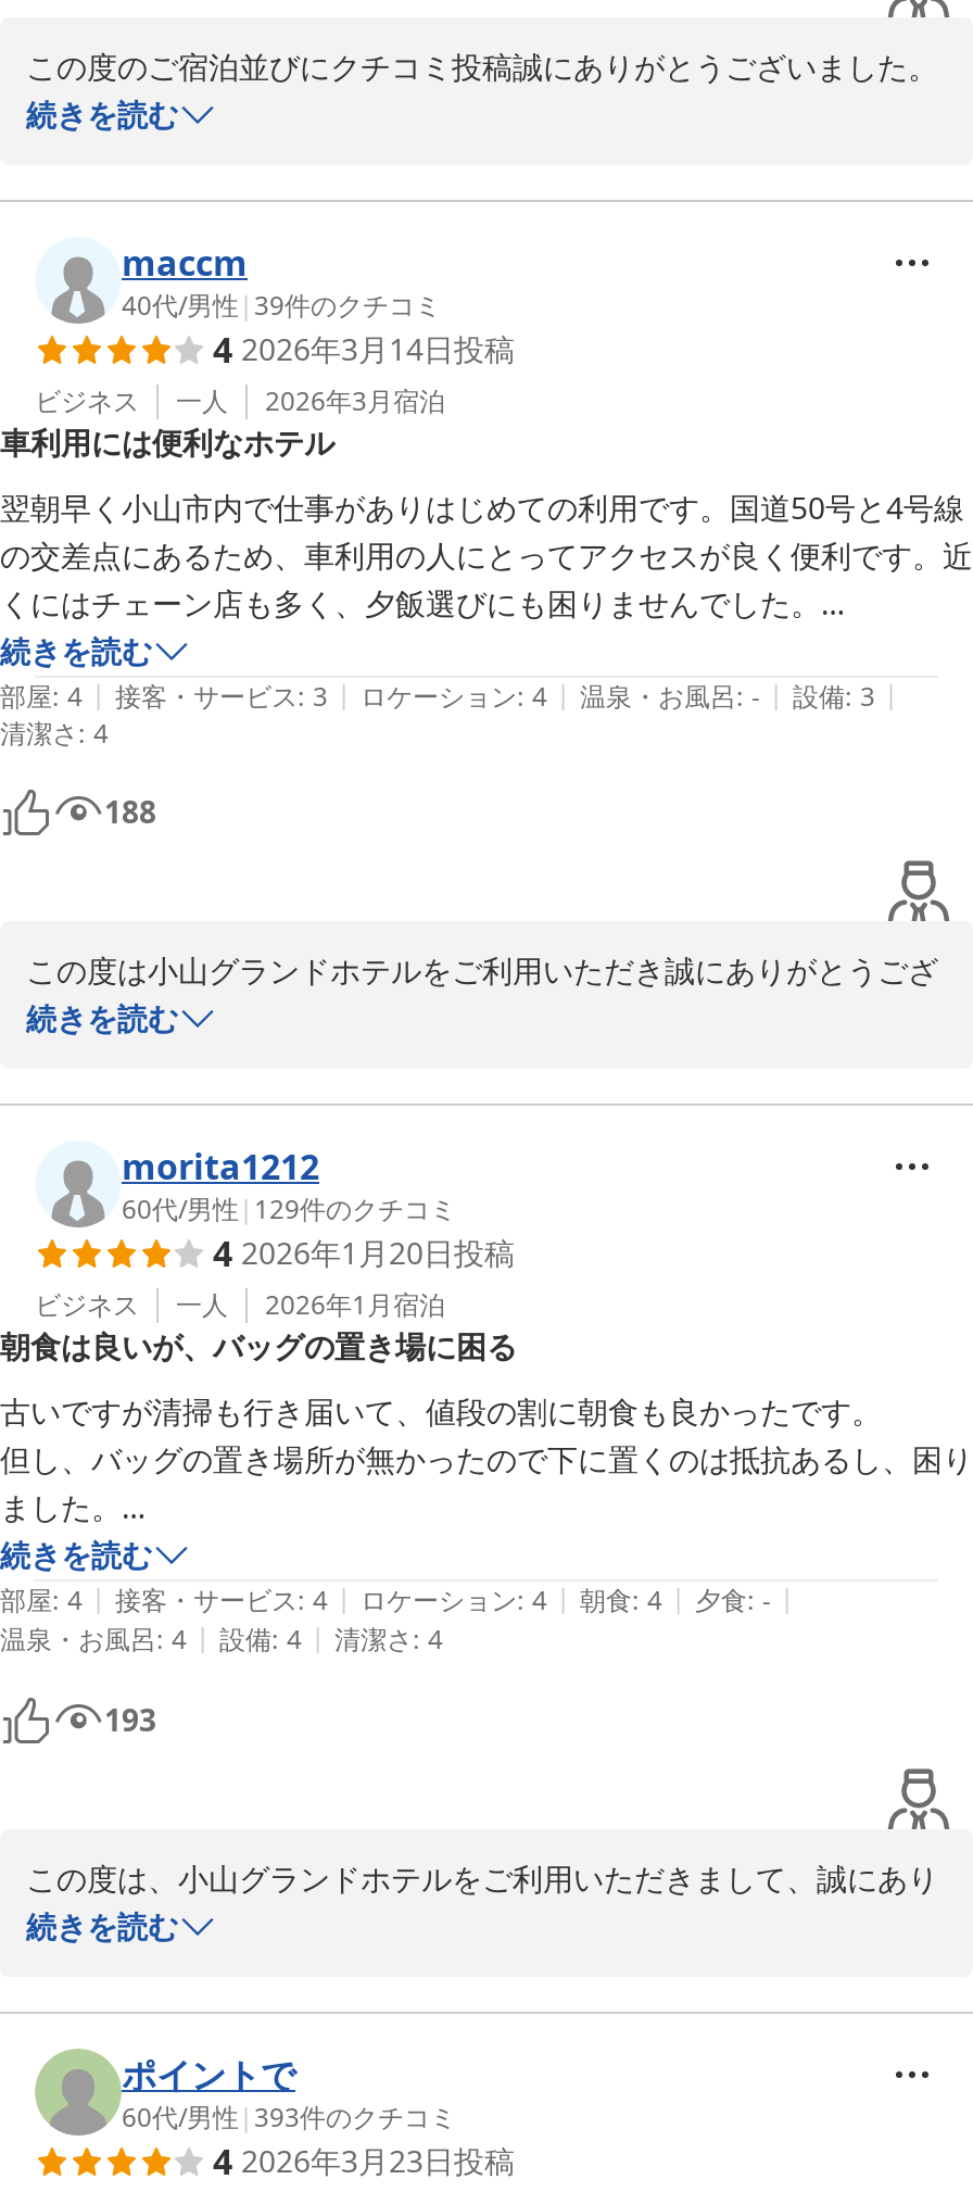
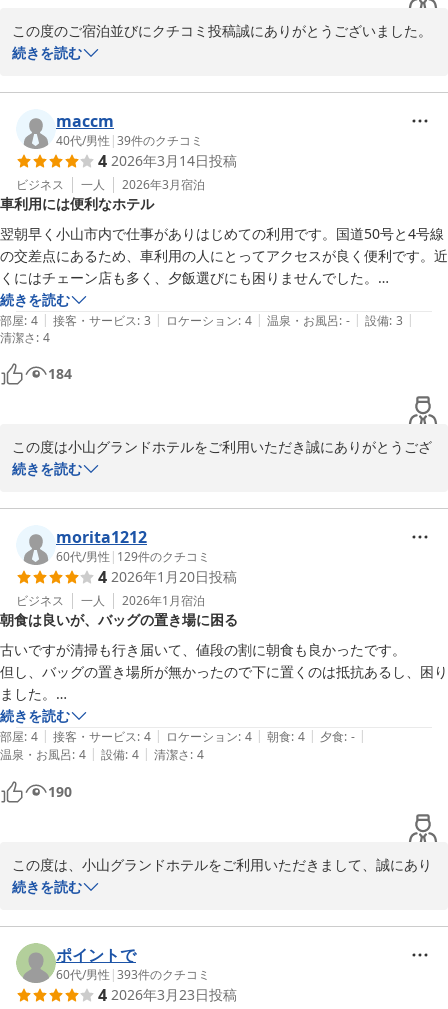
[104,791,156,832] 188 -> [48,364,72,383] 184
[104,1699,156,1740] 193 -> [48,782,72,801] 190

